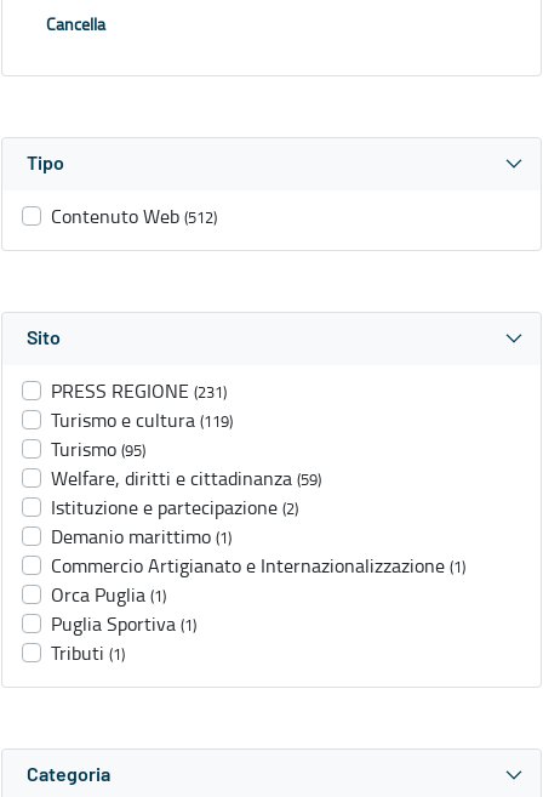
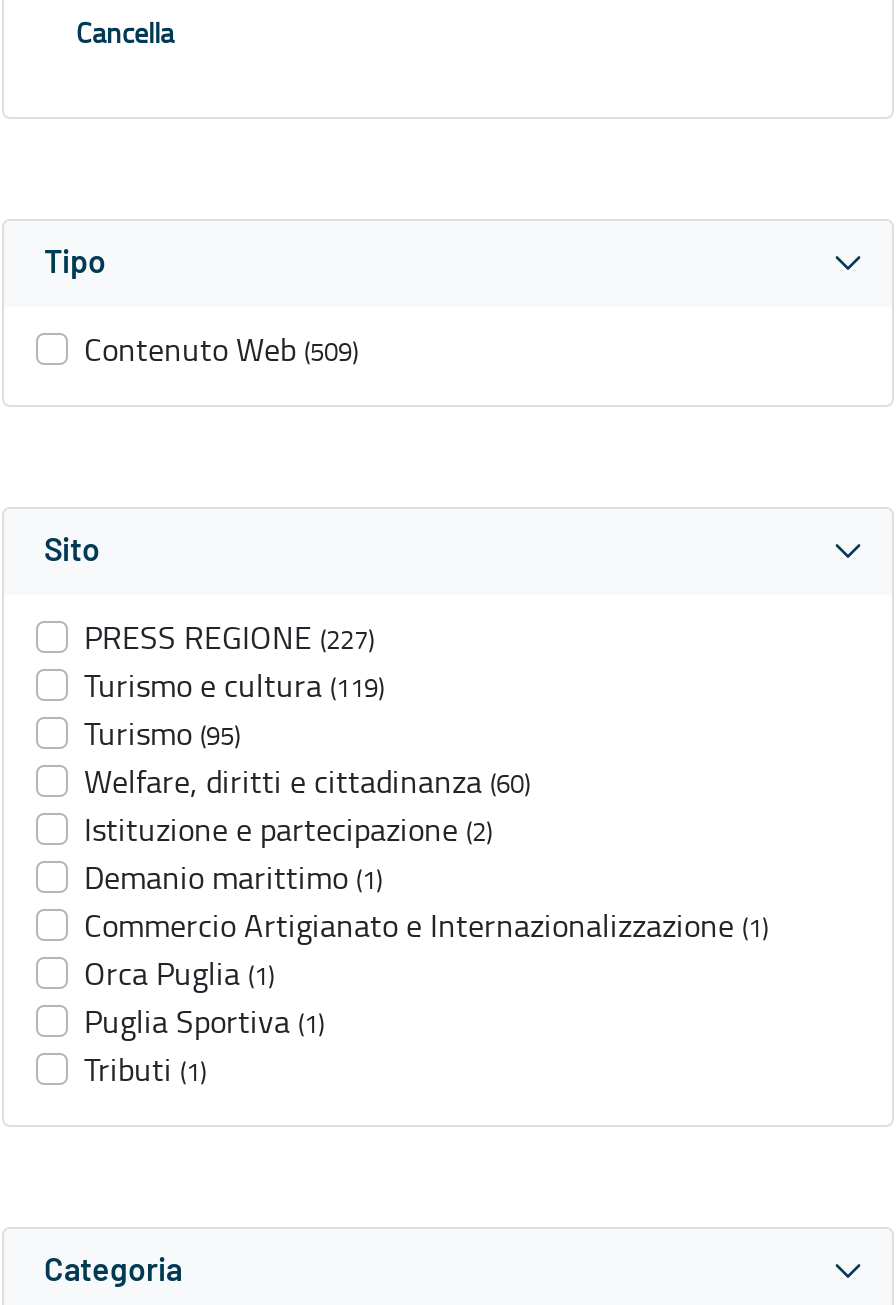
[51,203,217,230] Contenuto Web (512) -> [84,328,358,372] Contenuto Web (509)
[51,378,227,404] PRESS REGIONE (231) -> [84,616,374,660] PRESS REGIONE (227)
[51,465,321,492] Welfare, diritti e cittadinanza (59) -> [84,760,530,804] Welfare, diritti e cittadinanza (60)

